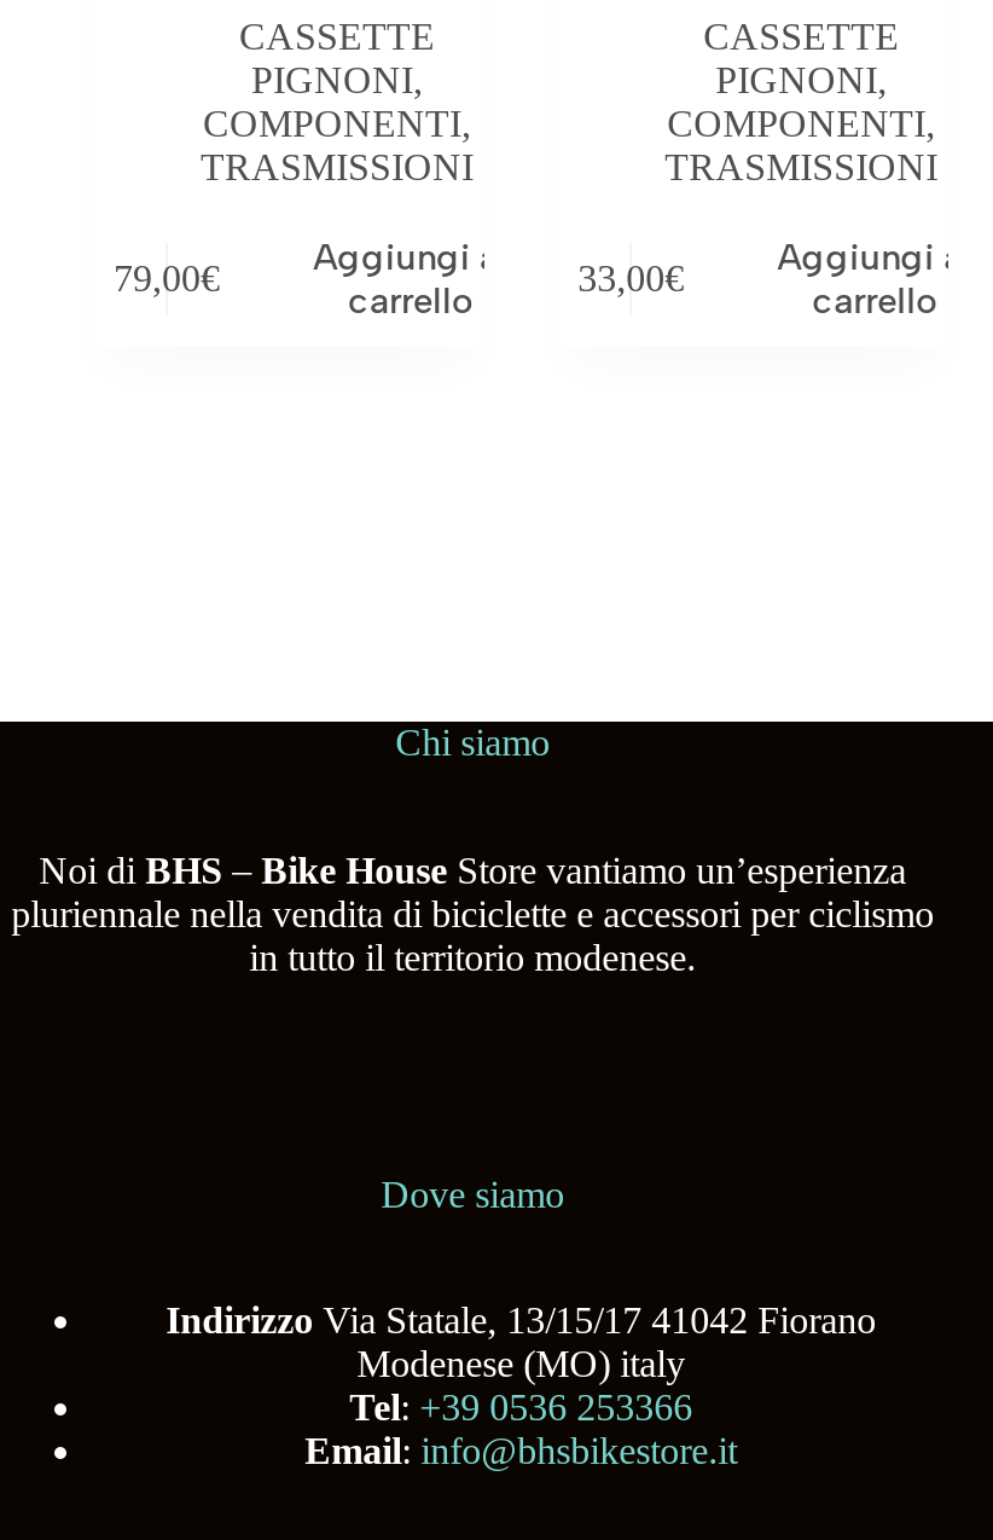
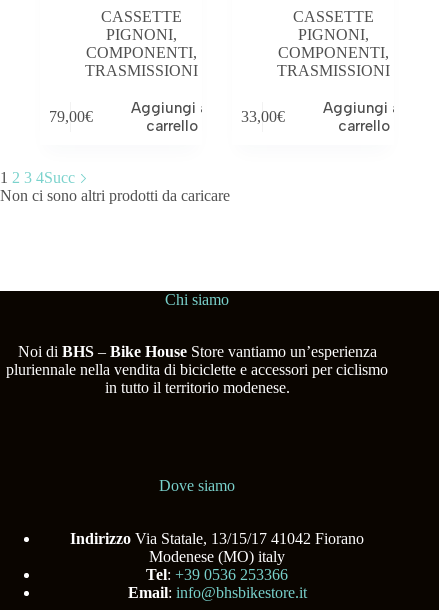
none -> [0,169,230,204] 1 2 3 4Succ | Non ci sono altri prodotti da caricare

